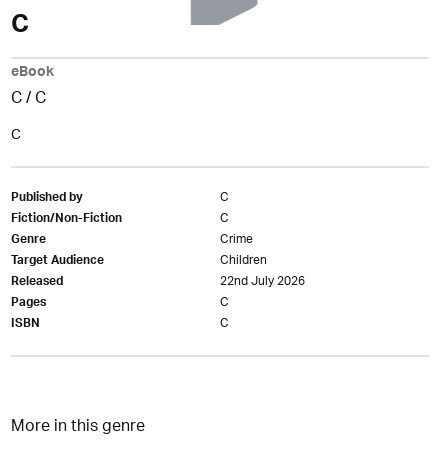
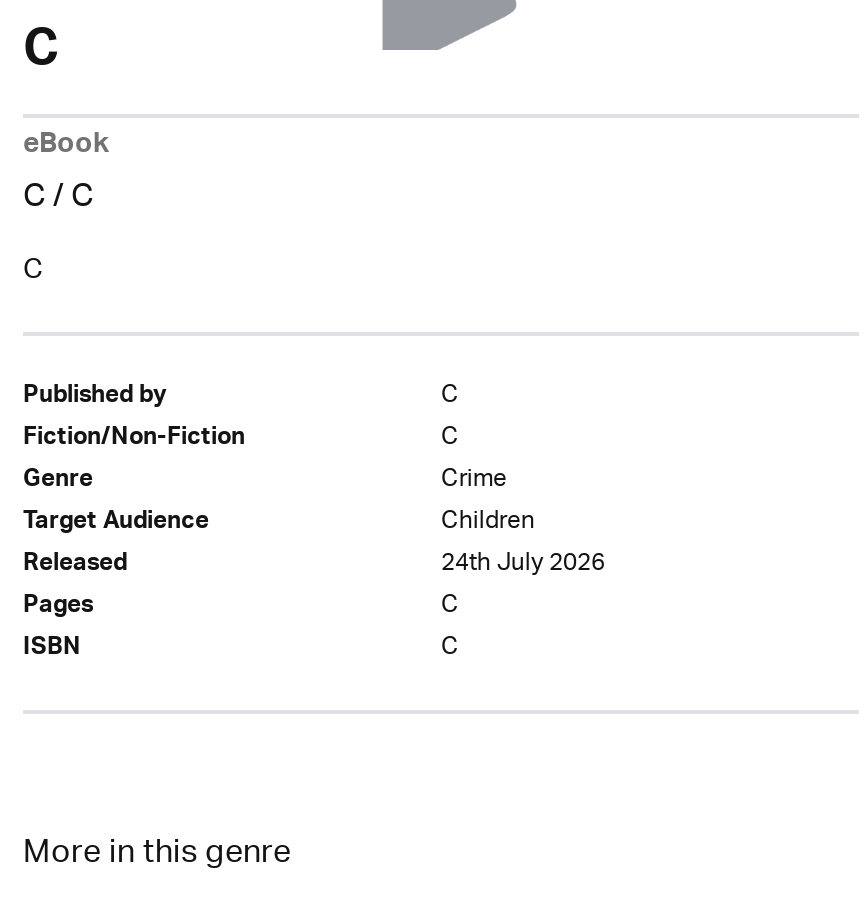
[220,268,305,295] 22nd July 2026 -> [441,536,605,590] 24th July 2026

